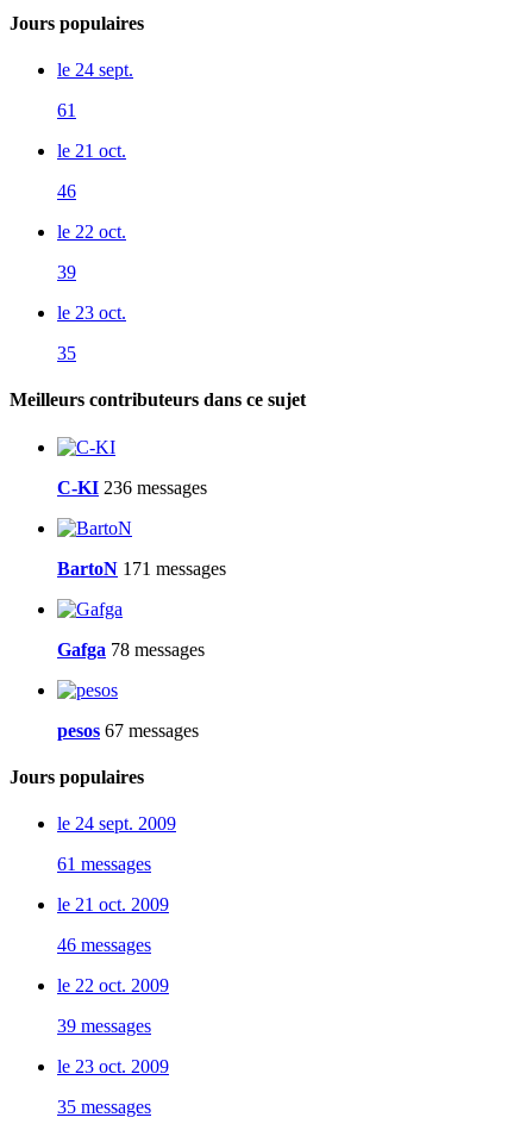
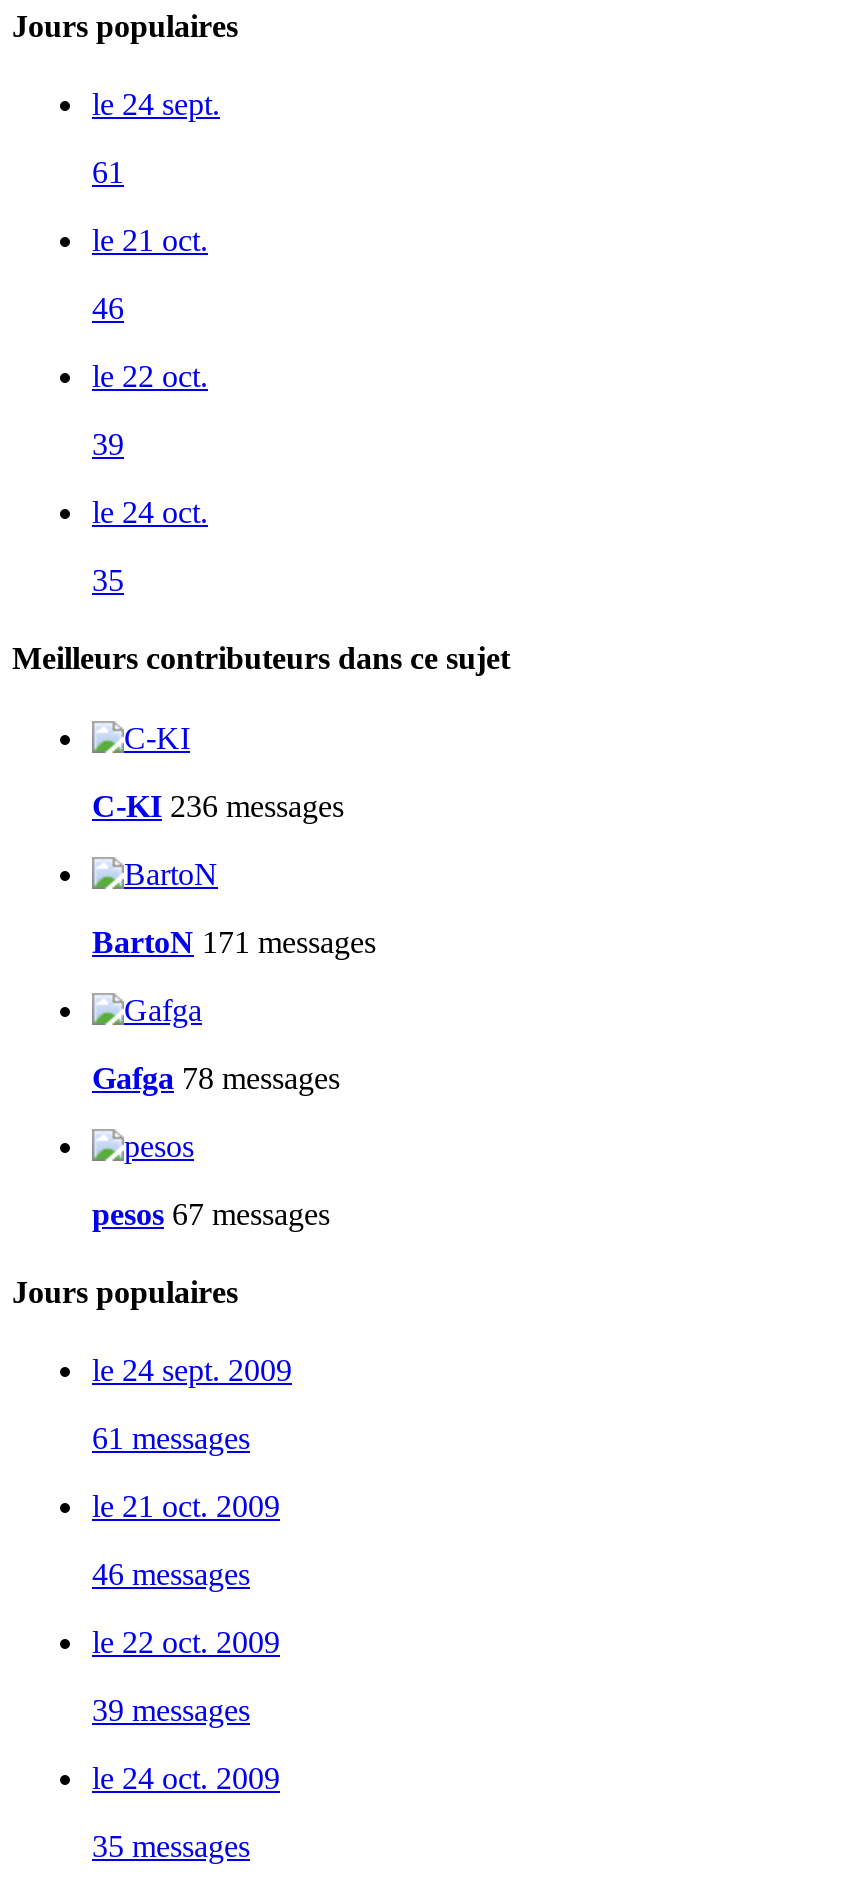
[57,303,126,323] le 23 oct. -> [92,495,208,529] le 24 oct.
[57,1056,169,1077] le 23 oct. 2009 -> [92,1761,280,1795] le 24 oct. 2009

